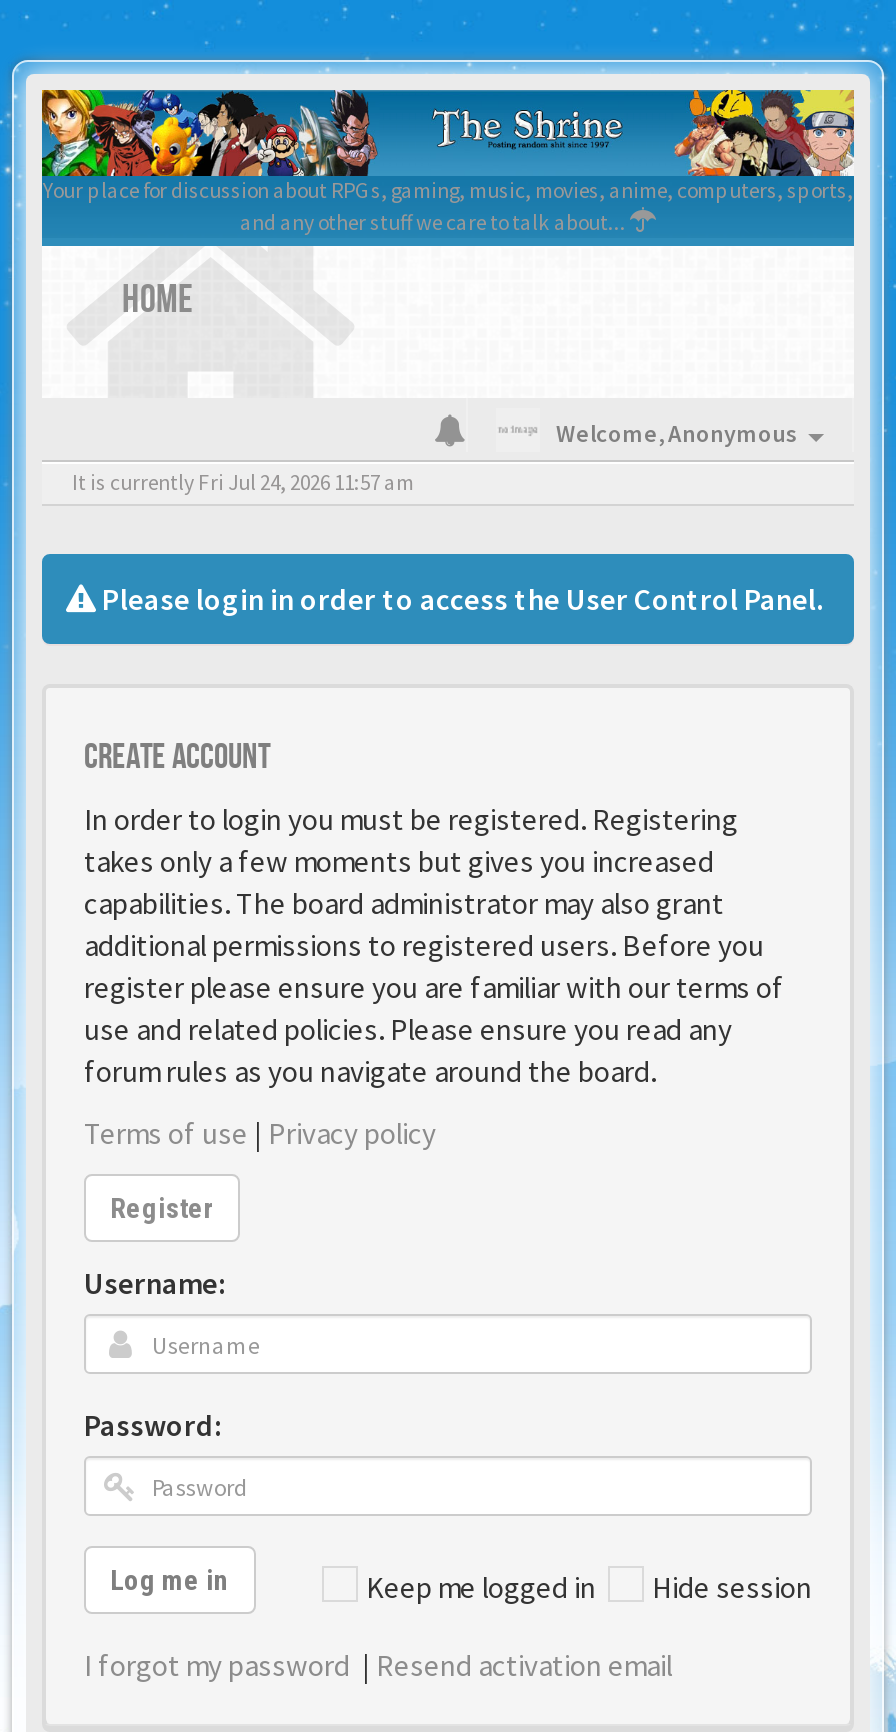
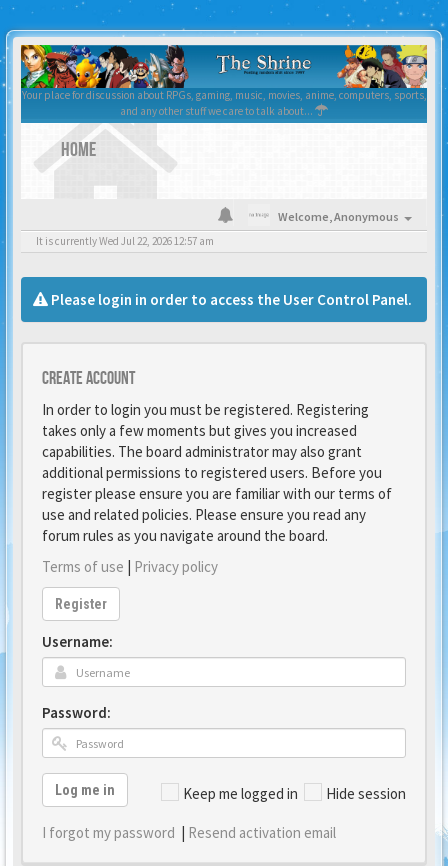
[72,468,414,496] It is currently Fri Jul 24, 2026 11:57 am -> [36,234,214,248] It is currently Wed Jul 22, 2026 12:57 am

